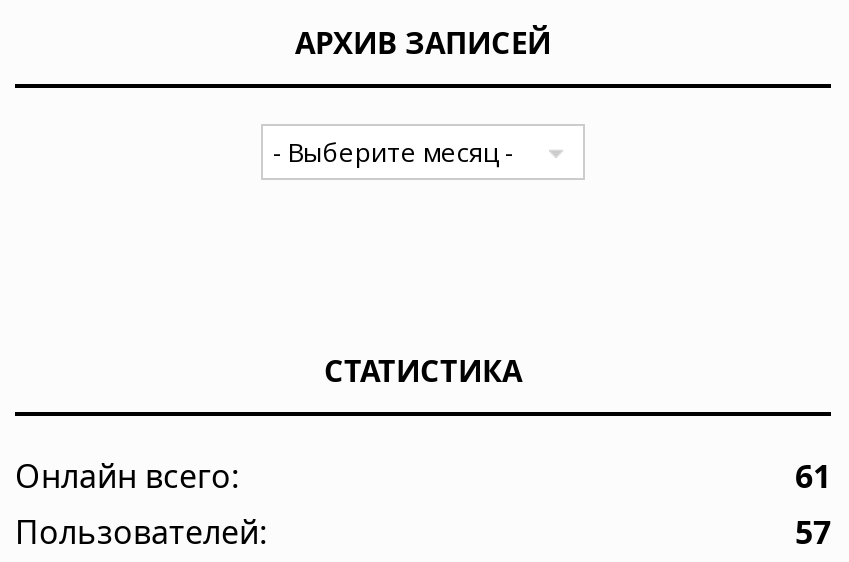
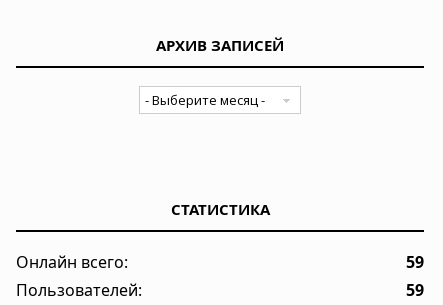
[795,454,831,498] 61 -> [406,251,424,273] 59
[795,510,831,554] 57 -> [406,279,424,301] 59

